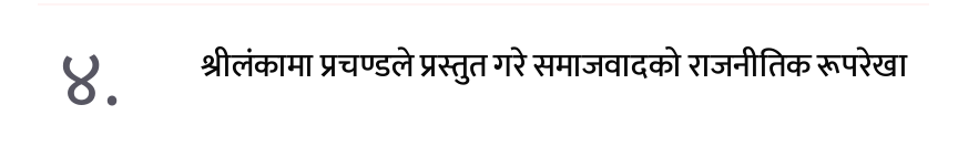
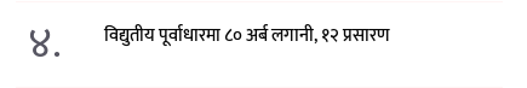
[200,38,908,93] श्रीलंकामा प्रचण्डले प्रस्तुत गरे समाजवादको राजनीतिक रूपरेखा -> [105,21,390,51] विद्युतीय पूर्वाधारमा ८० अर्ब लगानी, १२ प्रसारण

